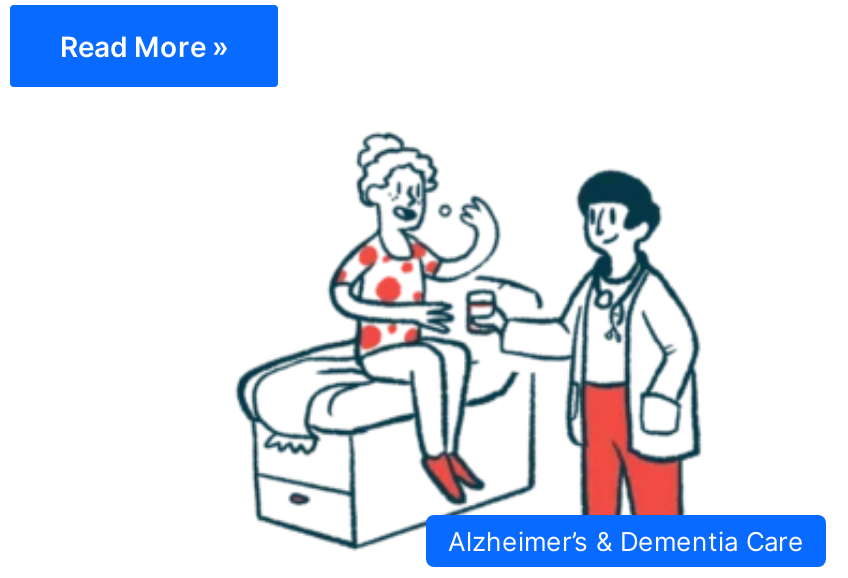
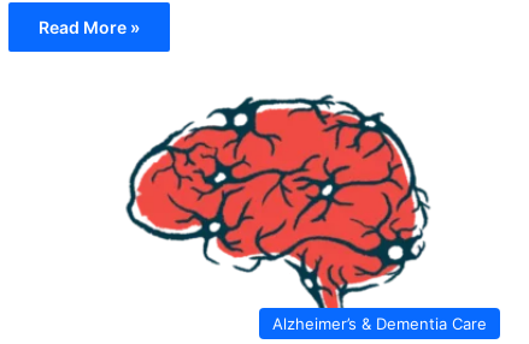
[206,130,818,552] [image] -> [125,78,494,330] [image]

